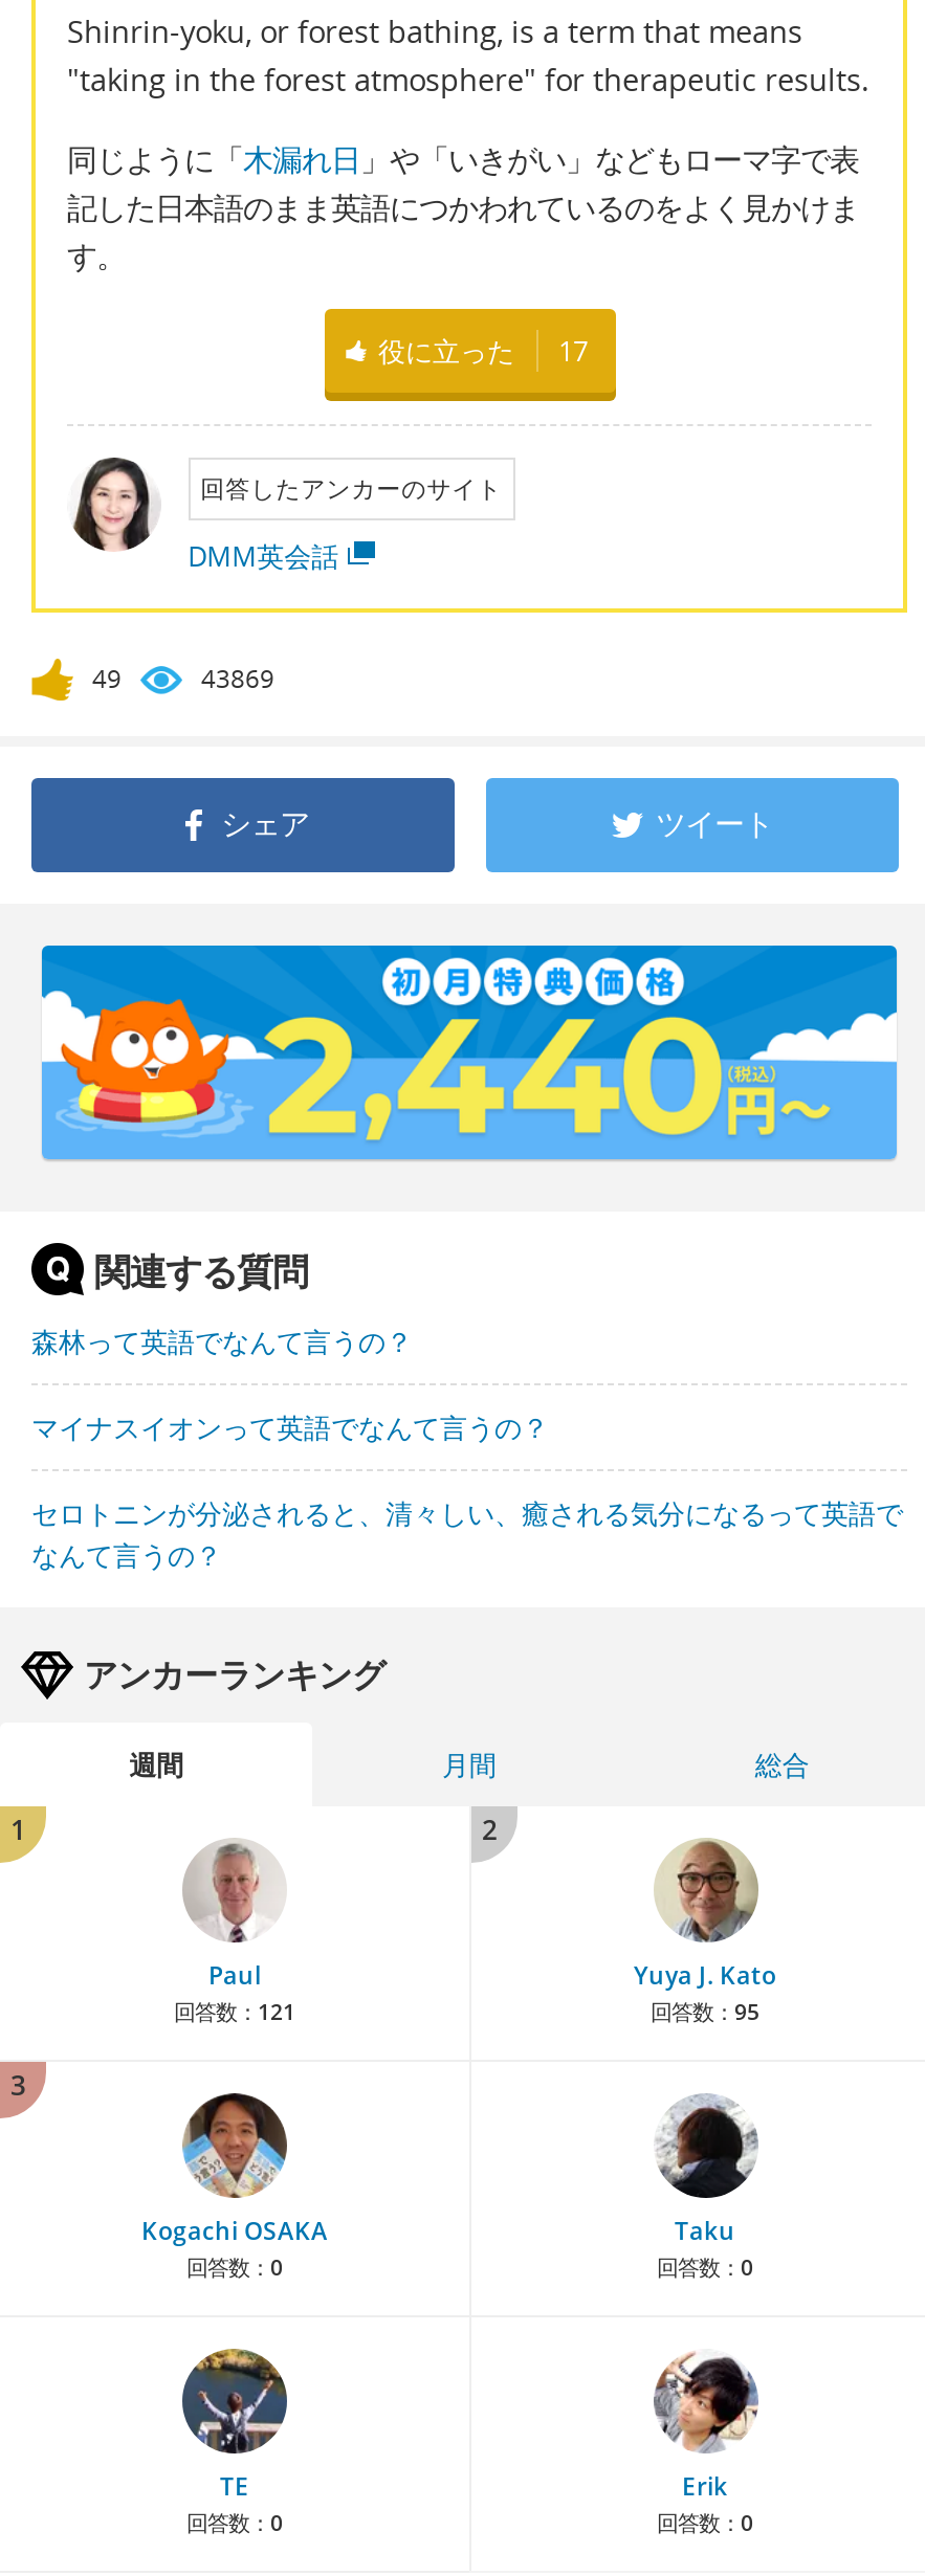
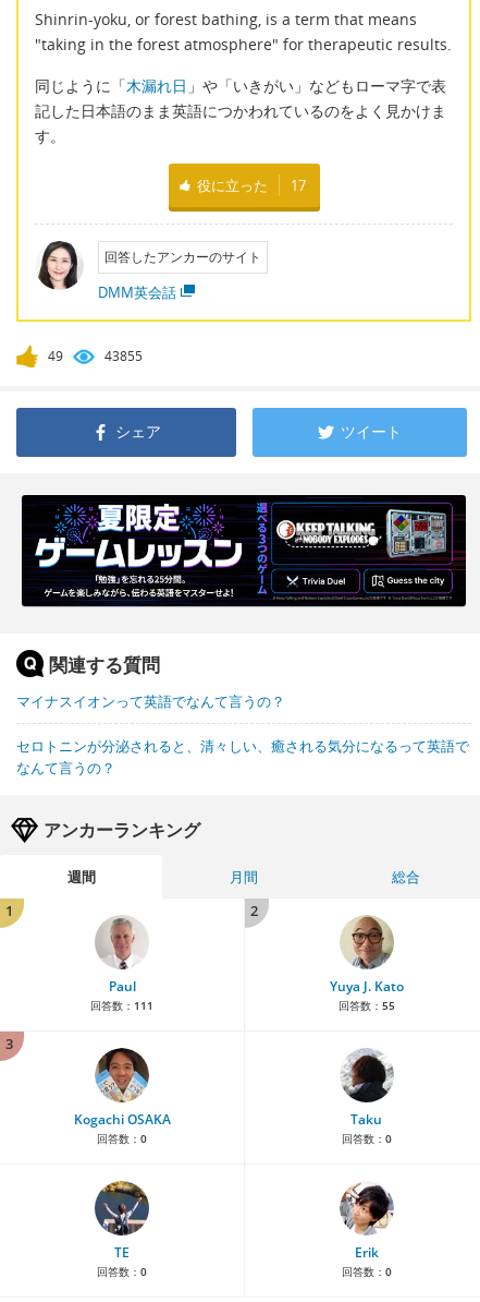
[201,661,274,696] 43869 -> [104,347,143,365] 43855
[40,943,899,1161] [image] -> [21,494,467,607] [image]
[31,1323,413,1360] 森林って英語でなんて言うの？ -> none
[174,1997,295,2026] 回答数：121 -> [90,998,153,1013] 回答数：111
[651,1997,759,2026] 回答数：95 -> [338,998,395,1013] 回答数：55

